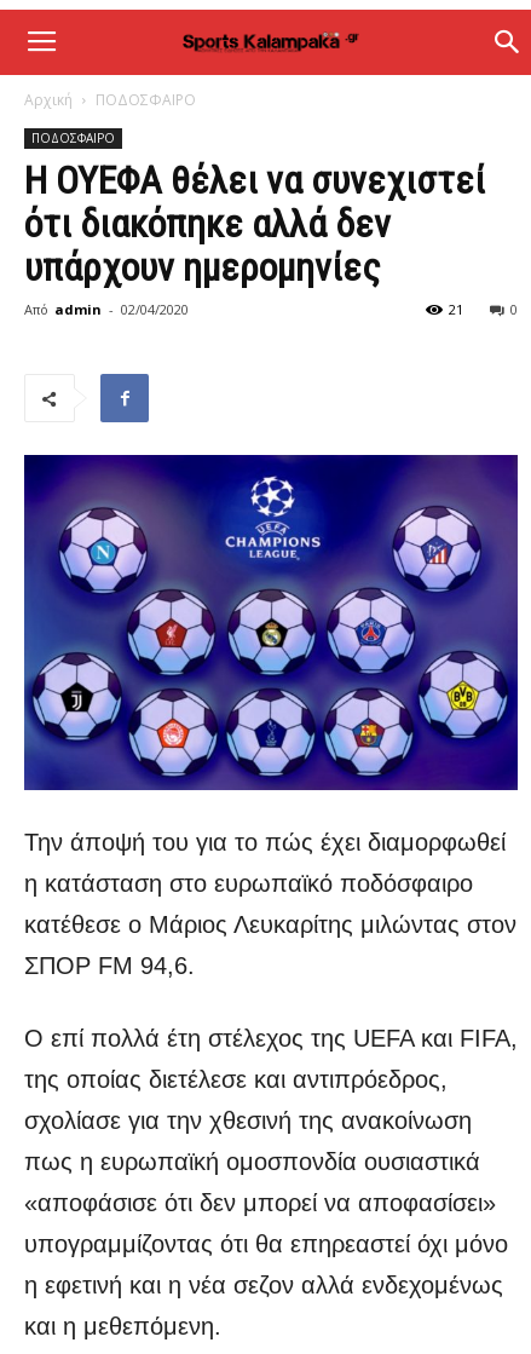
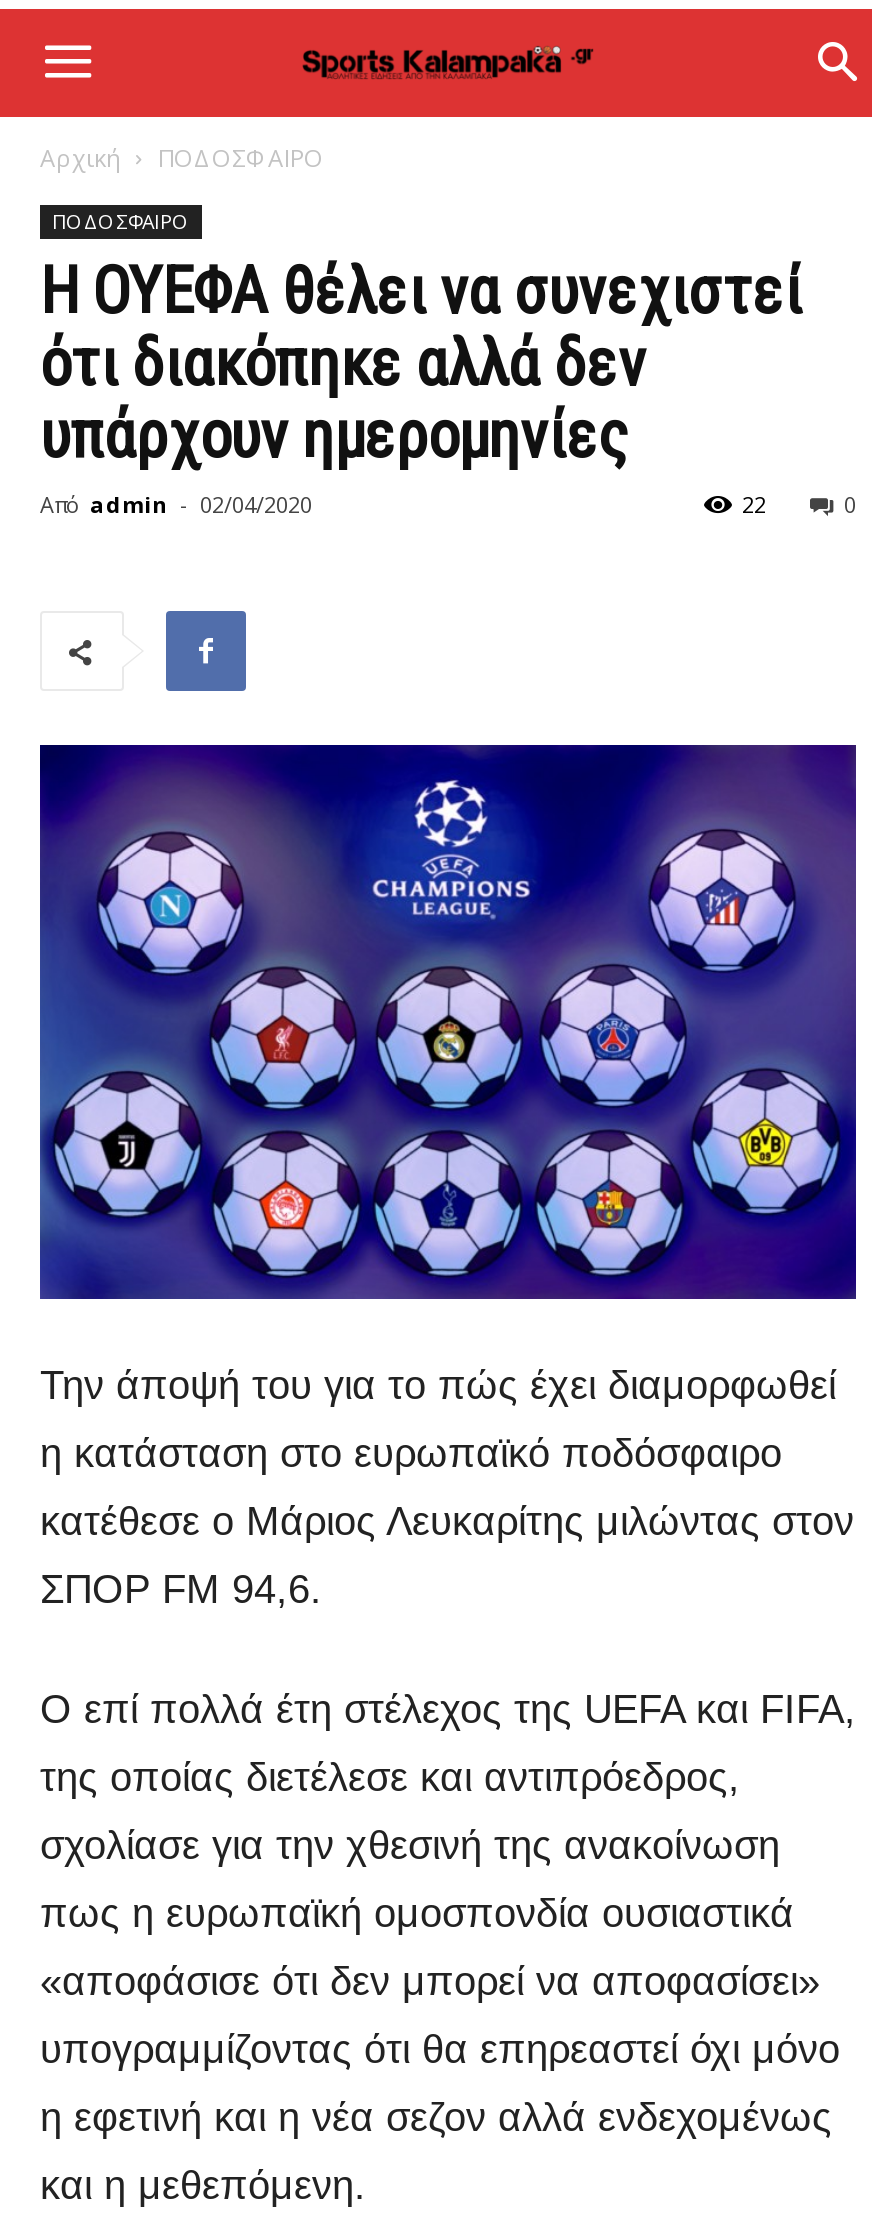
[449,300,463,318] 21 -> [742,489,766,519] 22

